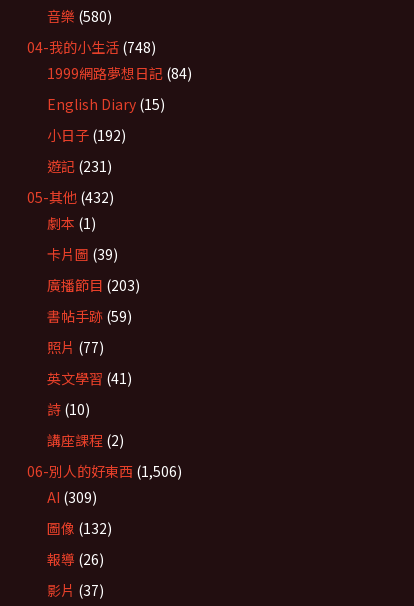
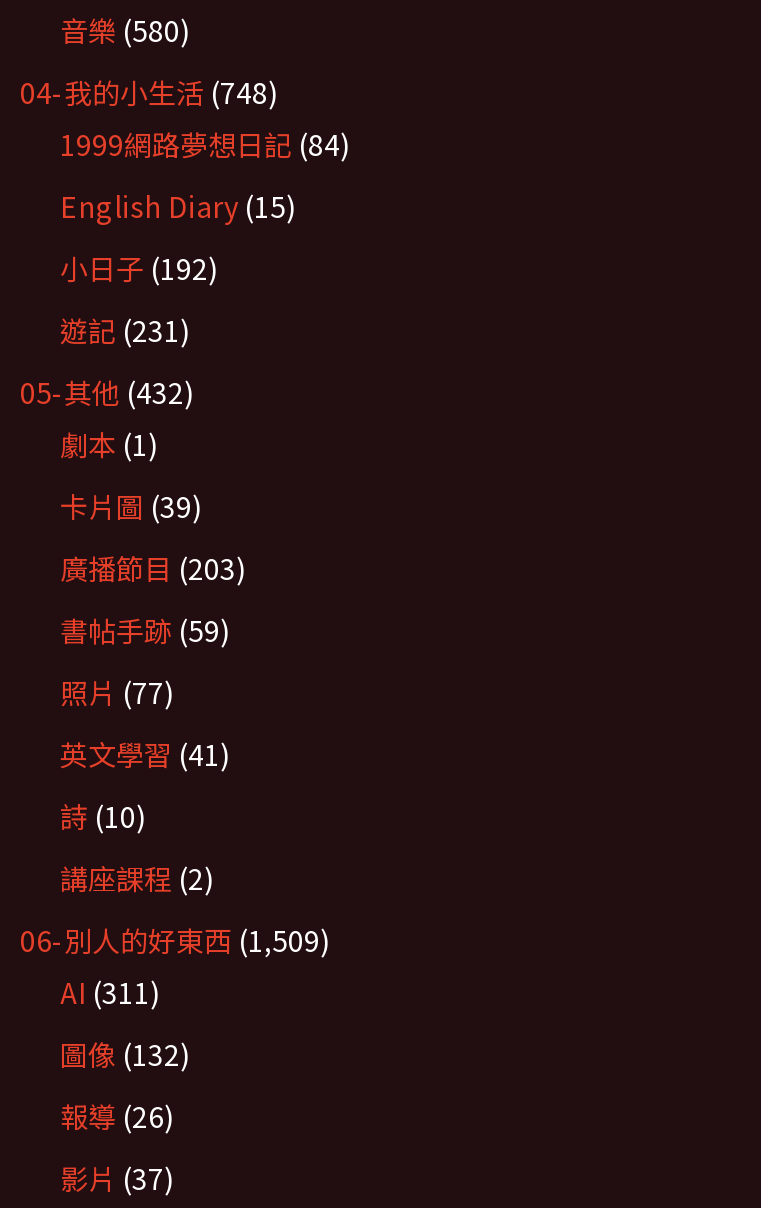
[27,460,182,480] 06-別人的好東西(1,506) -> [20,919,330,959] 06-別人的好東西(1,509)
[47,486,97,506] AI (309) -> [60,971,160,1011] AI (311)

